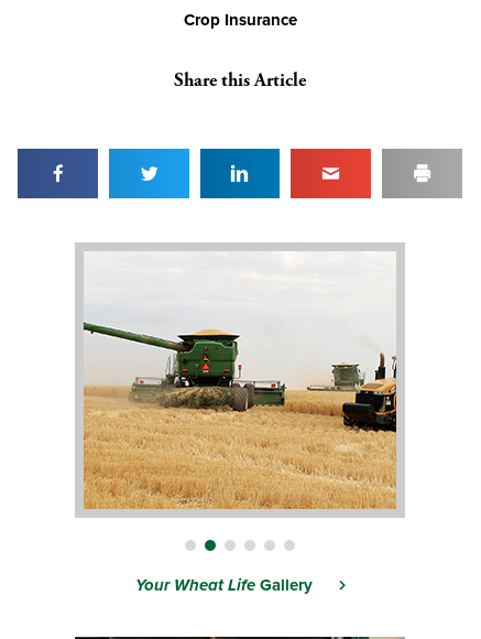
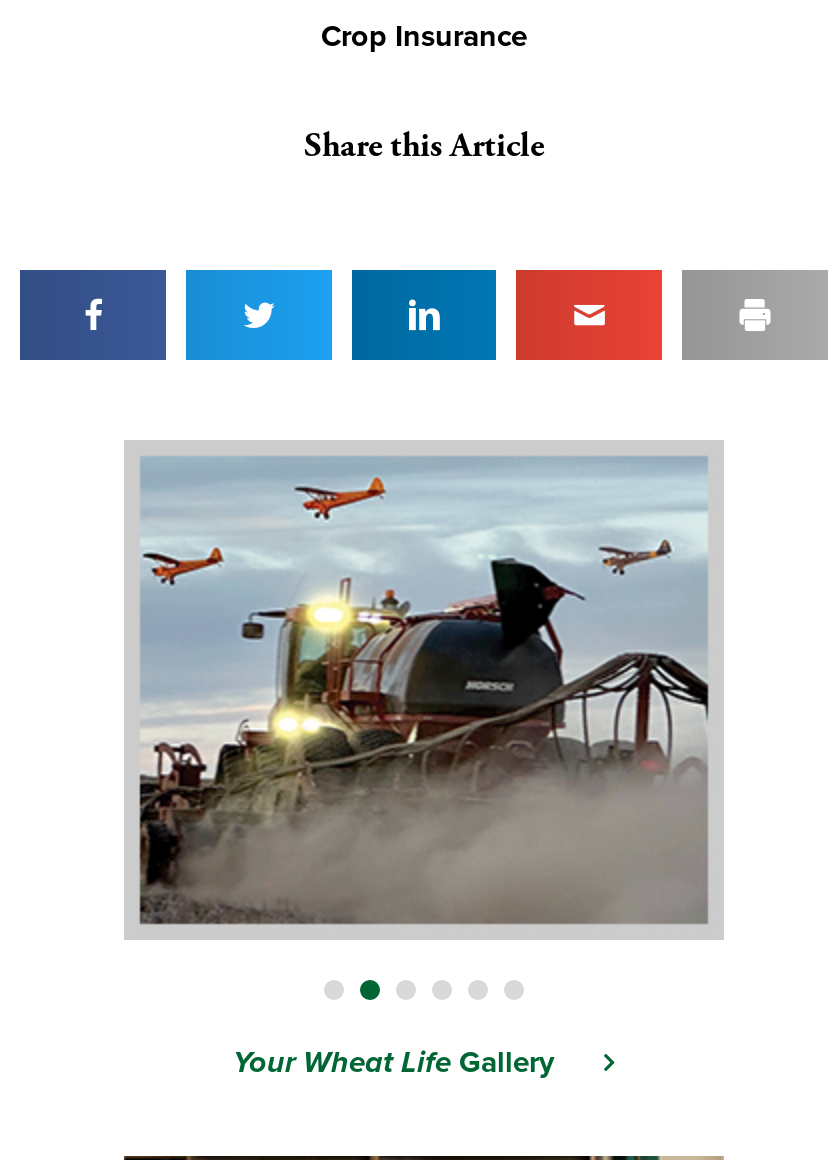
[83,251,397,510] [image] -> [138,456,710,926] [image]

